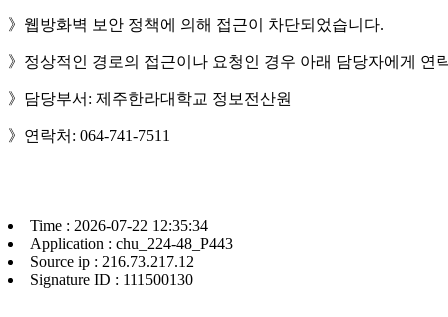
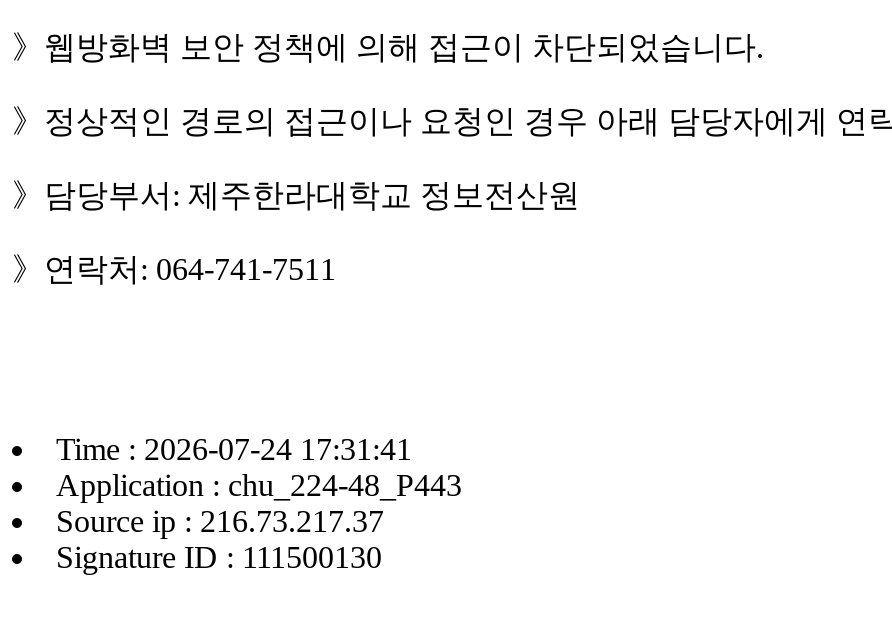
[30,217,208,234] Time : 2026-07-22 12:35:34 -> [56,432,412,466] Time : 2026-07-24 17:31:41
[30,253,194,270] Source ip : 216.73.217.12 -> [56,504,384,538] Source ip : 216.73.217.37

